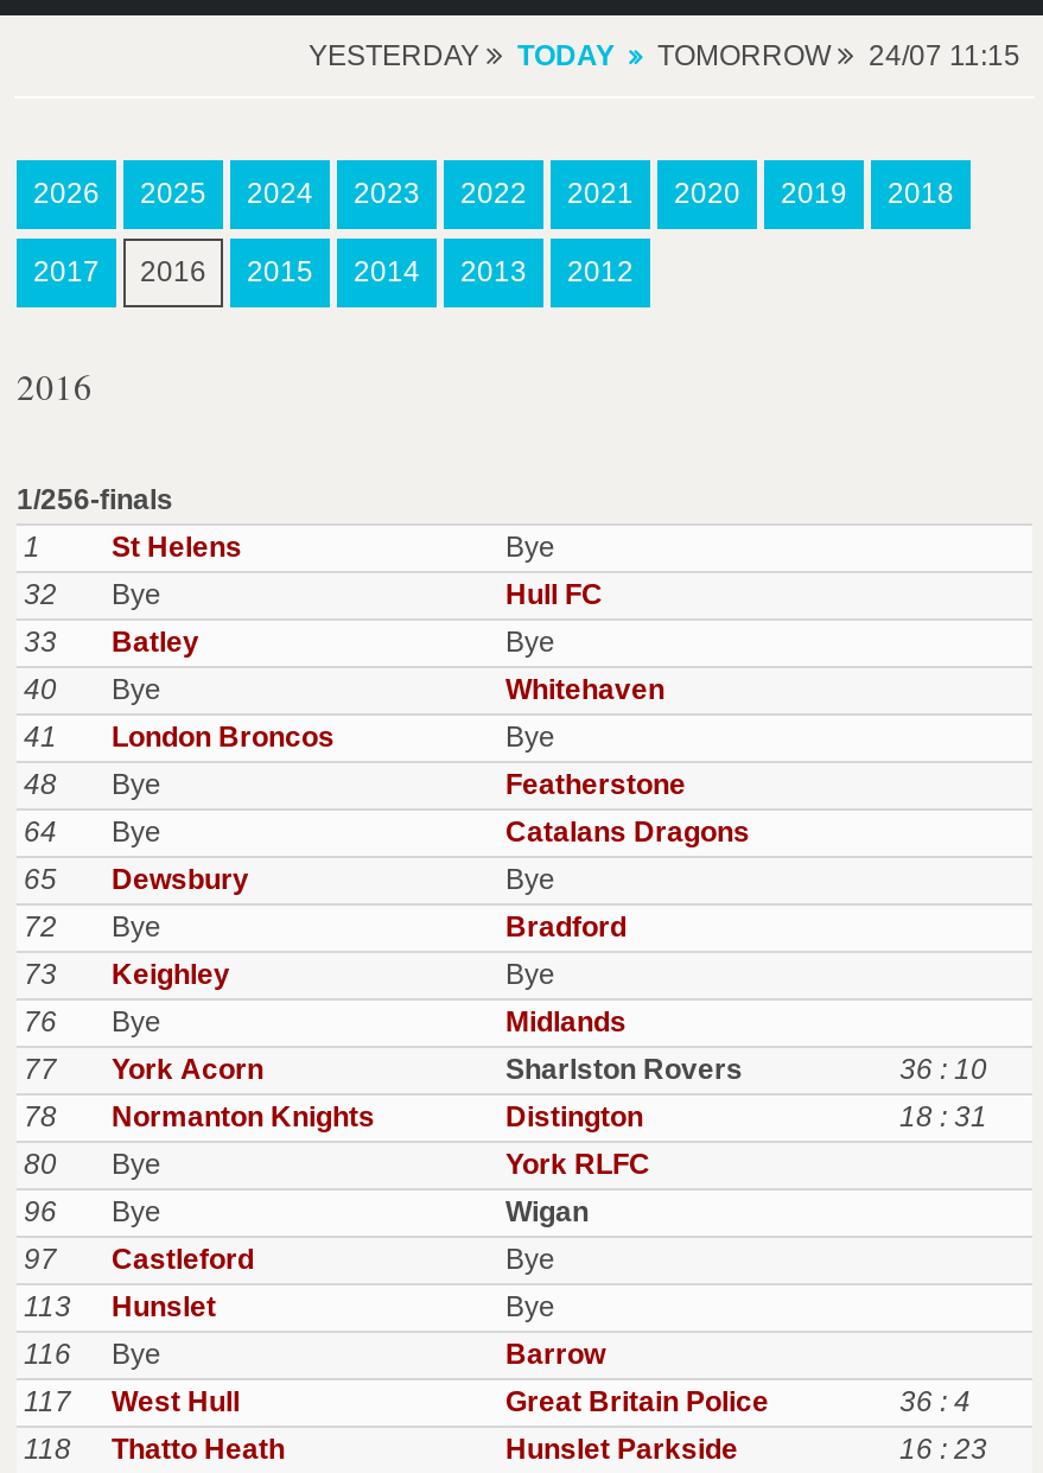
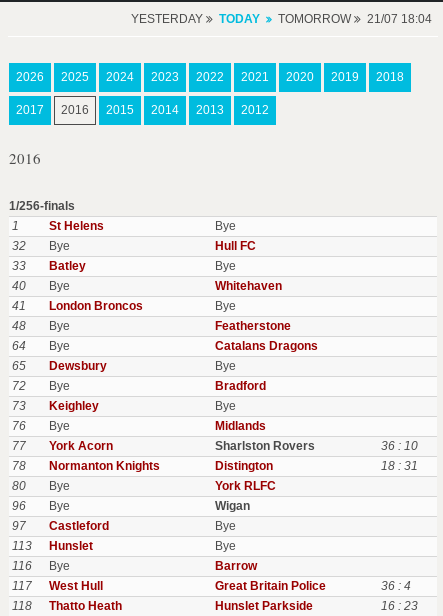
[309,39,1020,72] YESTERDAY TODAY TOMORROW 24/07 11:15 -> [131,12,432,26] YESTERDAY TODAY TOMORROW 21/07 18:04

